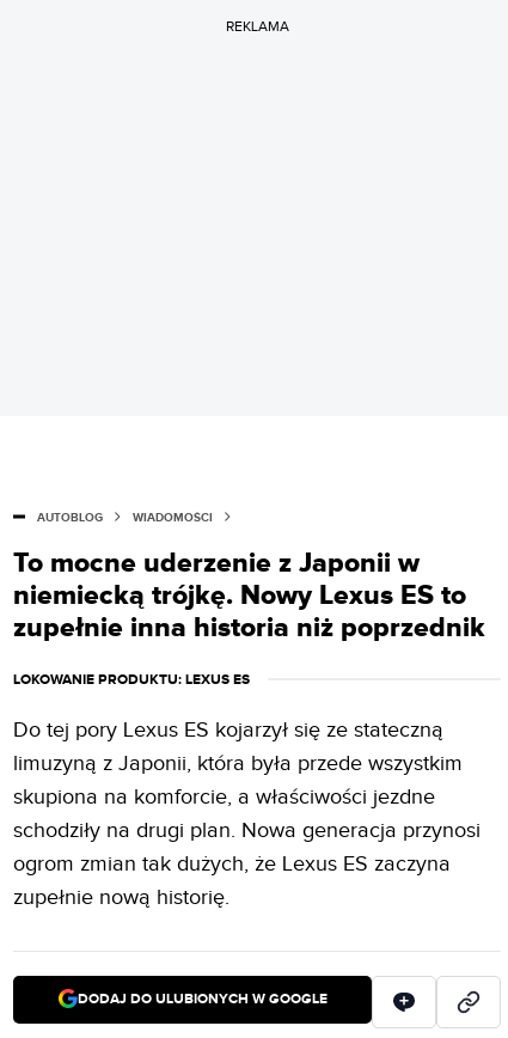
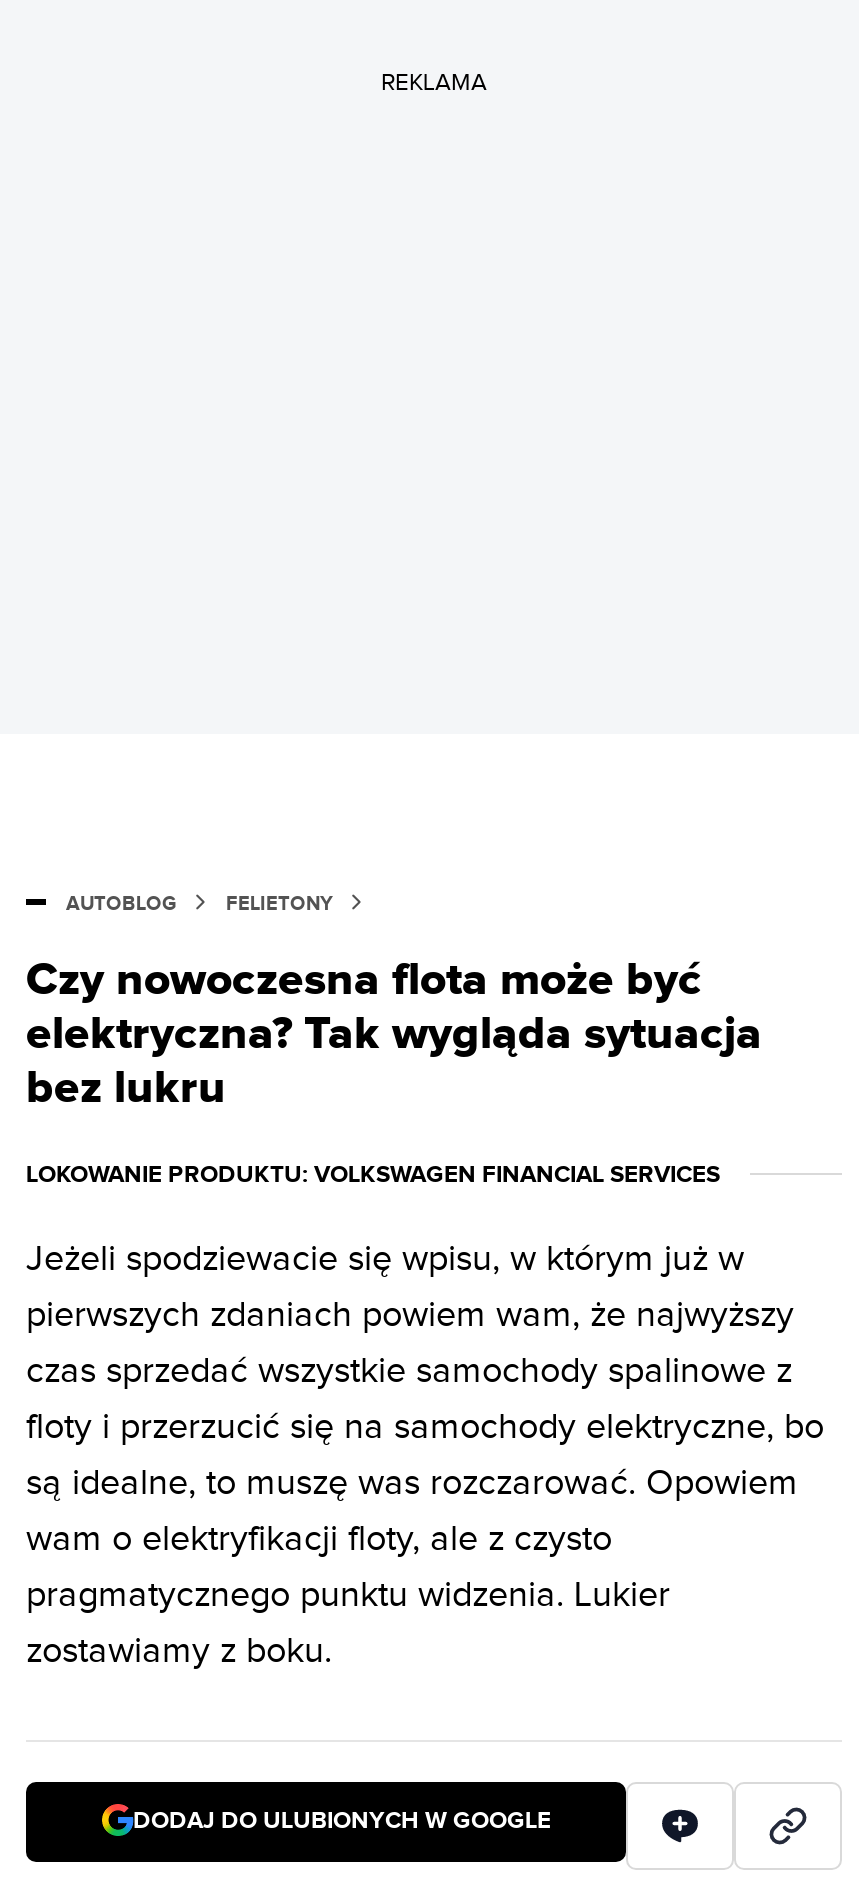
[133,510,213,525] WIADOMOŚCI -> [226,891,332,915] FELIETONY
[13,546,485,644] To mocne uderzenie z Japonii w | niemiecką trójkę. Nowy Lexus ES to | zupełnie inna historia niż poprzednik -> [26,951,762,1115] Czy nowoczesna flota może być | elektryczna? Tak wygląda sytuacja | bez lukru
[13,671,250,688] LOKOWANIE PRODUKTU: LEXUS ES -> [26,1159,720,1189] LOKOWANIE PRODUKTU: VOLKSWAGEN FINANCIAL SERVICES
[13,717,481,910] Do tej pory Lexus ES kojarzył się ze stateczną | limuzyną z Japonii, która była przede wszystkim | skupiona na komforcie, a właściwości jezdne | schodziły na drugi plan. Nowa generacja przynosi | ogrom zmian tak dużych, że Lexus ES zaczyna | zupełnie nową historię. -> [26,1237,824,1671] Jeżeli spodziewacie się wpisu, w którym już w | pierwszych zdaniach powiem wam, że najwyższy | czas sprzedać wszystkie samochody spalinowe z | floty i przerzucić się na samochody elektryczne, bo | są idealne, to muszę was rozczarować. Opowiem | wam o elektryfikacji floty, ale z czysto | pragmatycznego punktu widzenia. Lukier | zostawiamy z boku.

